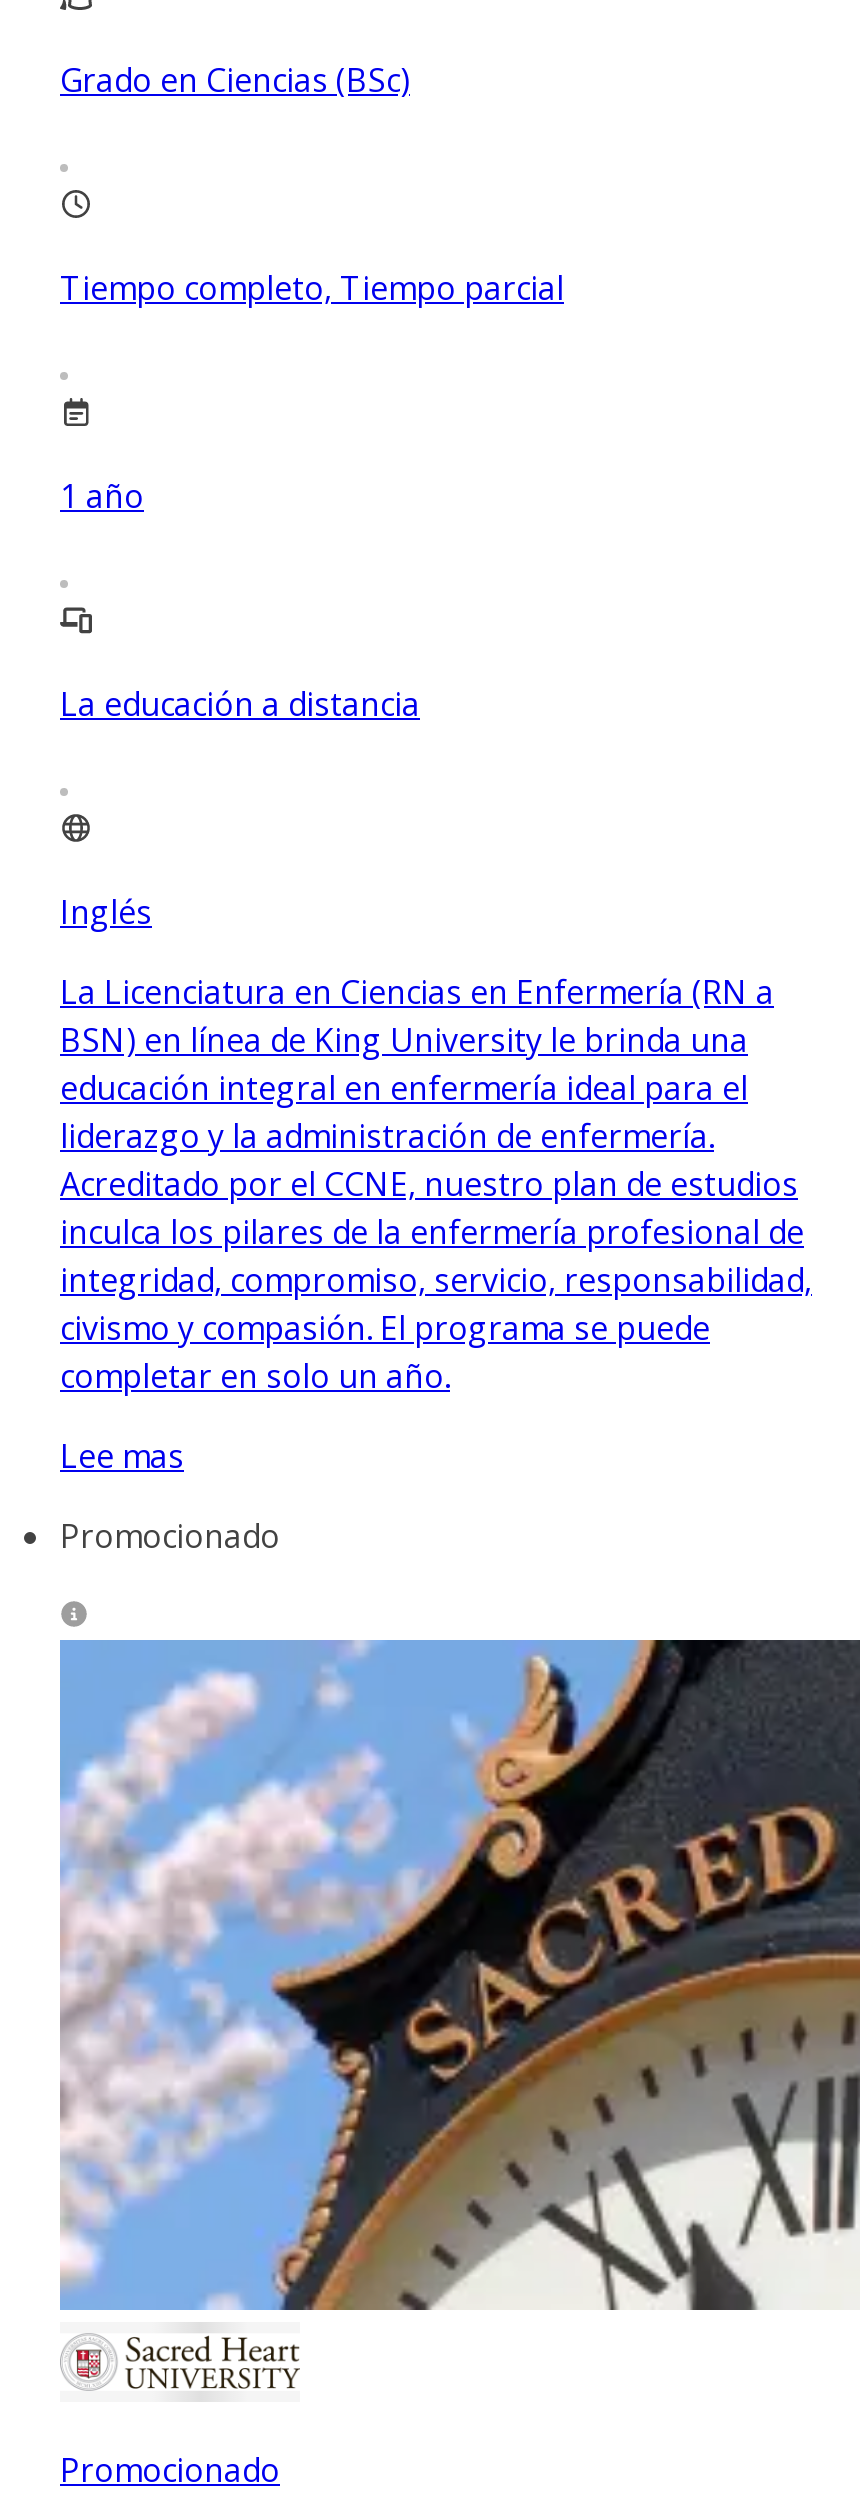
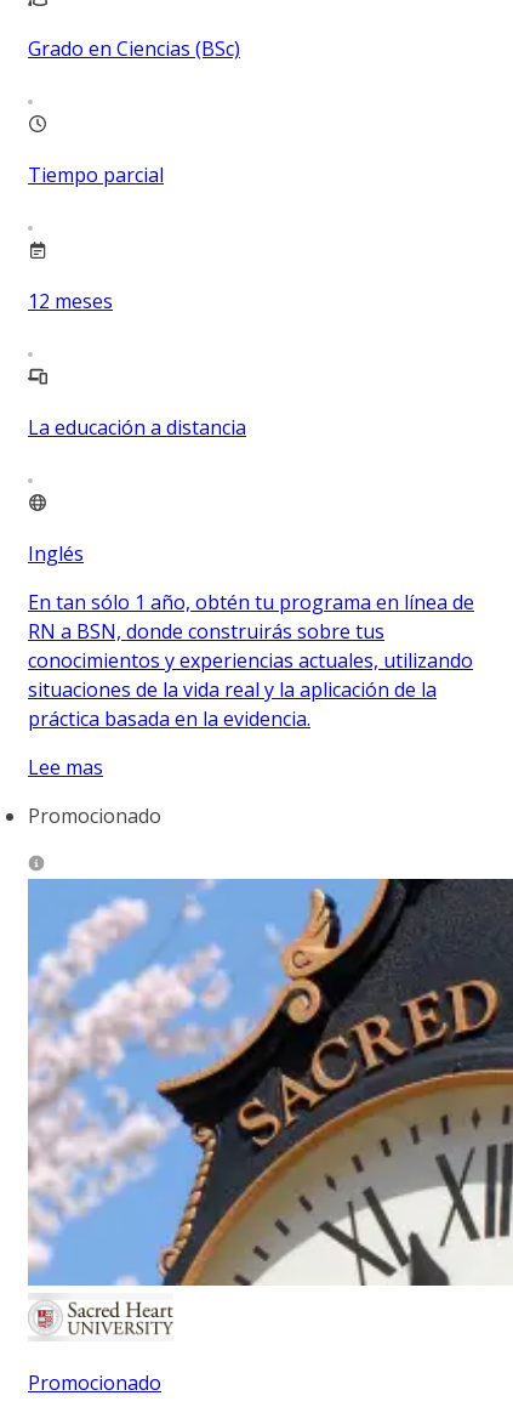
[60,265,564,309] Tiempo completo, Tiempo parcial -> [28,161,164,188] Tiempo parcial
[60,473,144,517] 1 año -> [28,287,113,314] 12 meses
[60,969,812,1397] La Licenciatura en Ciencias en Enfermería (RN a | BSN) en línea de King University le brinda una | educación integral en enfermería ideal para el | liderazgo y la administración de enfermería. | Acreditado por el CCNE, nuestro plan de estudios | inculca los pilares de la enfermería profesional de | integridad, compromiso, servicio, responsabilidad, | civismo y compasión. El programa se puede | completar en solo un año. -> [28,588,474,732] En tan sólo 1 año, obtén tu programa en línea de | RN a BSN, donde construirás sobre tus | conocimientos y experiencias actuales, utilizando | situaciones de la vida real y la aplicación de la | práctica basada en la evidencia.

